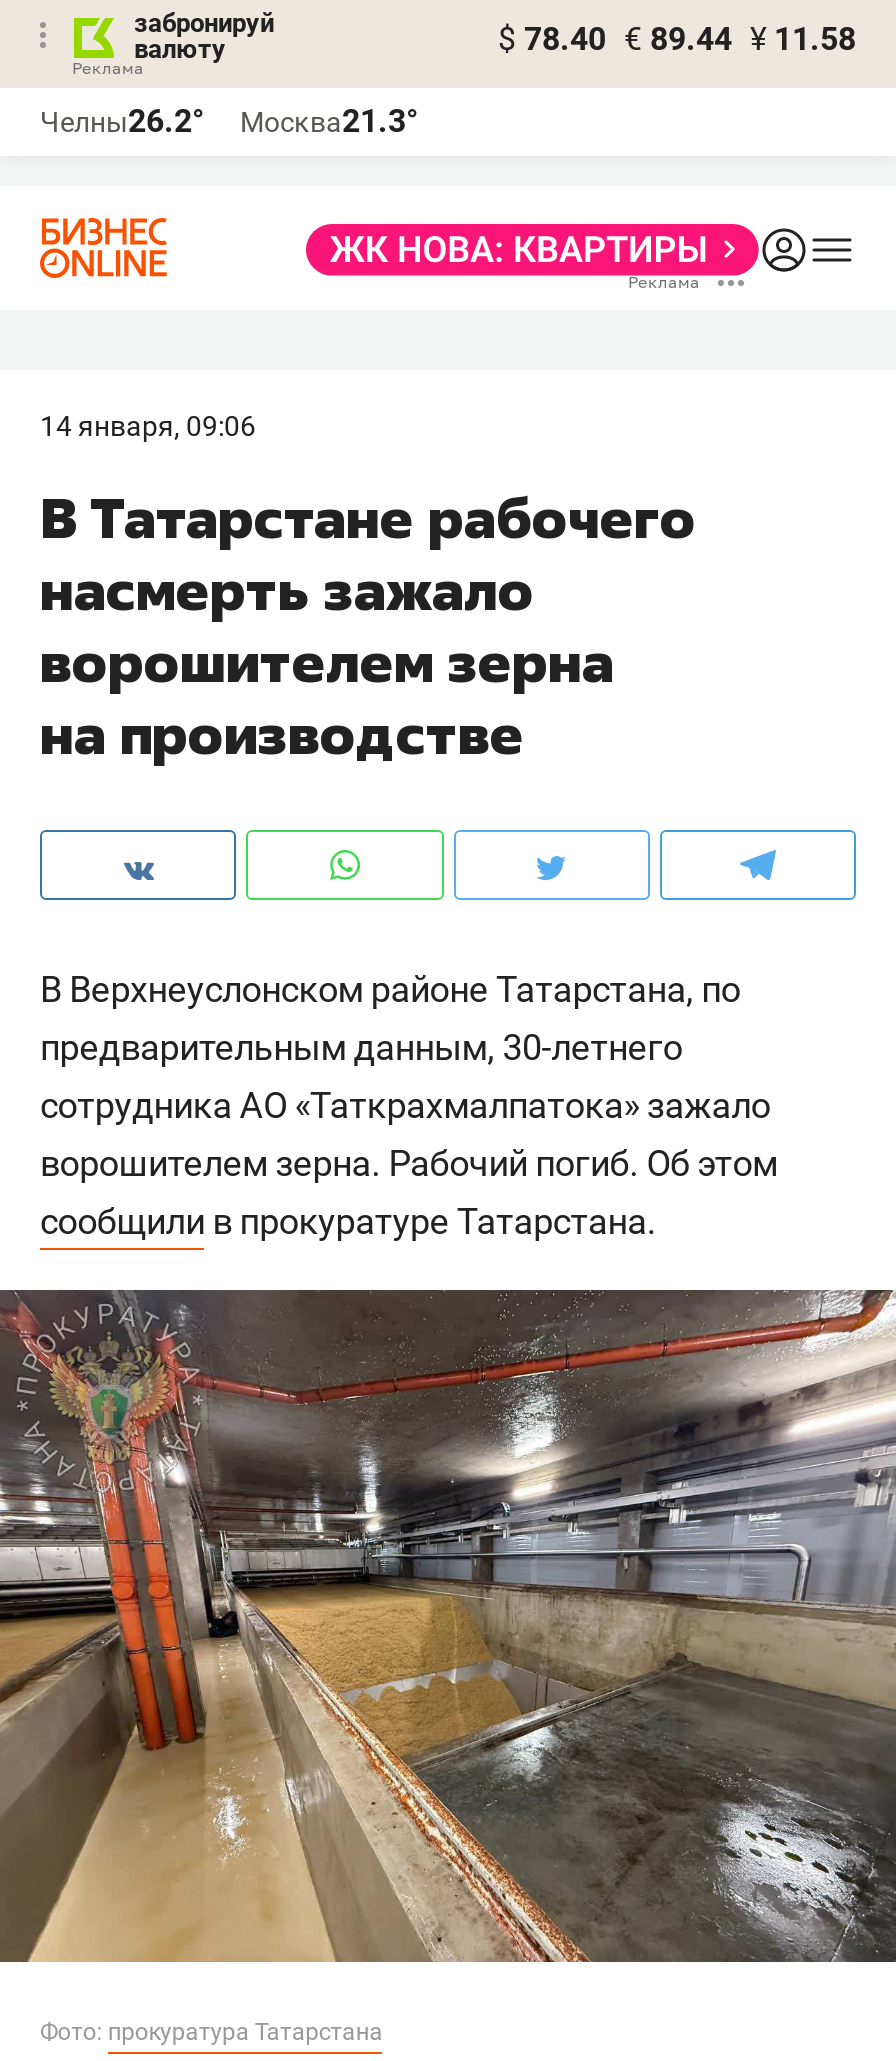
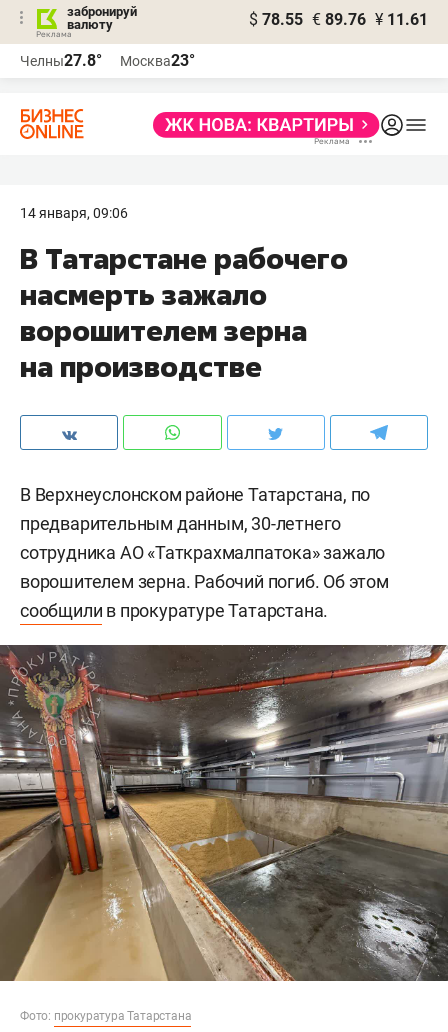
[498,20,856,58] $ 78.40 € 89.44 ¥ 11.58 -> [249,10,428,29] $ 78.55 € 89.76 ¥ 11.61
[40,102,204,140] Челны26.2° -> [20,51,102,70] Челны27.8°
[240,102,418,140] Москва21.3° -> [120,51,195,70] Москва23°

